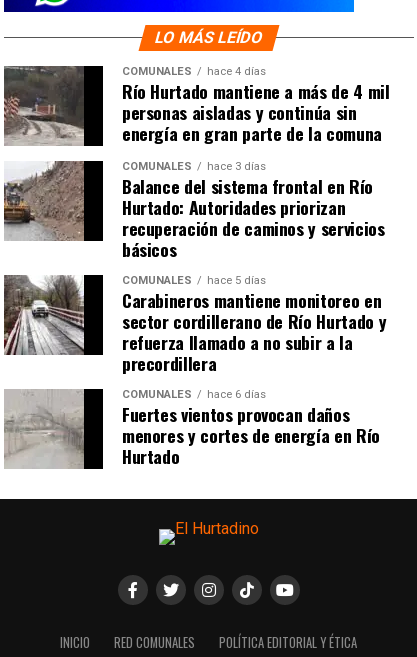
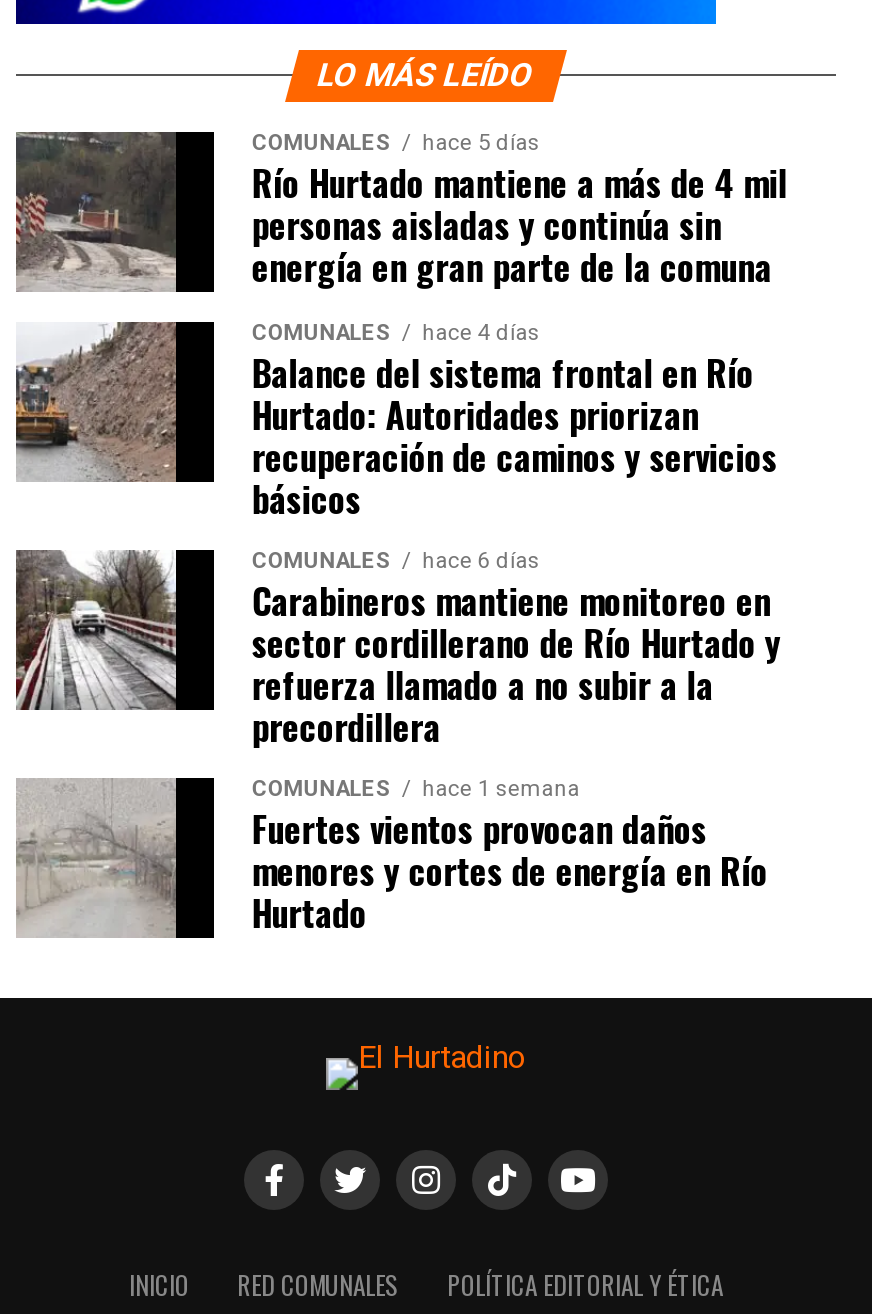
[122,65,266,78] COMUNALES hace 4 días -> [252,131,540,157] COMUNALES hace 5 días
[122,160,266,173] COMUNALES hace 3 días -> [252,321,540,347] COMUNALES hace 4 días
[122,274,266,287] COMUNALES hace 5 días -> [252,549,540,575] COMUNALES hace 6 días
[122,388,266,401] COMUNALES hace 6 días -> [252,777,580,803] COMUNALES hace 1 semana

